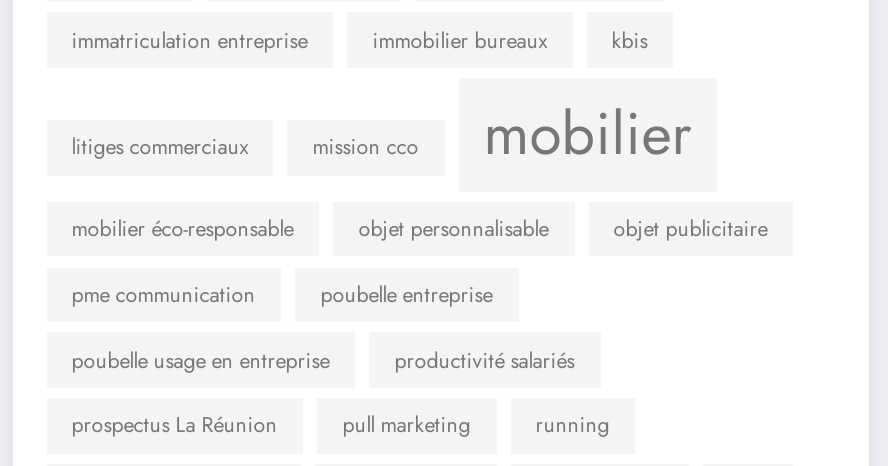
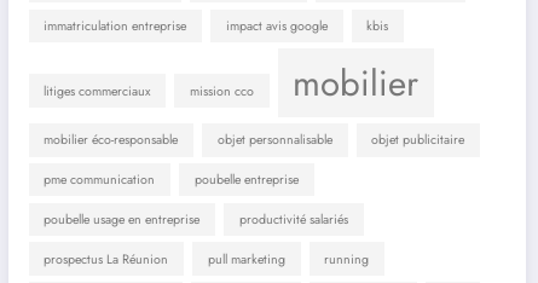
[373,26,547,56] immobilier bureaux -> [226,17,327,35] impact avis google

